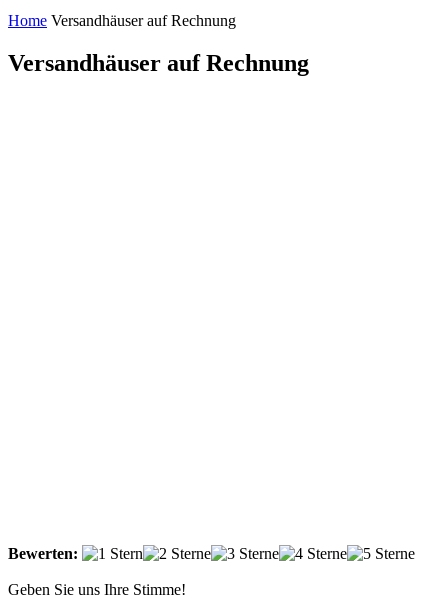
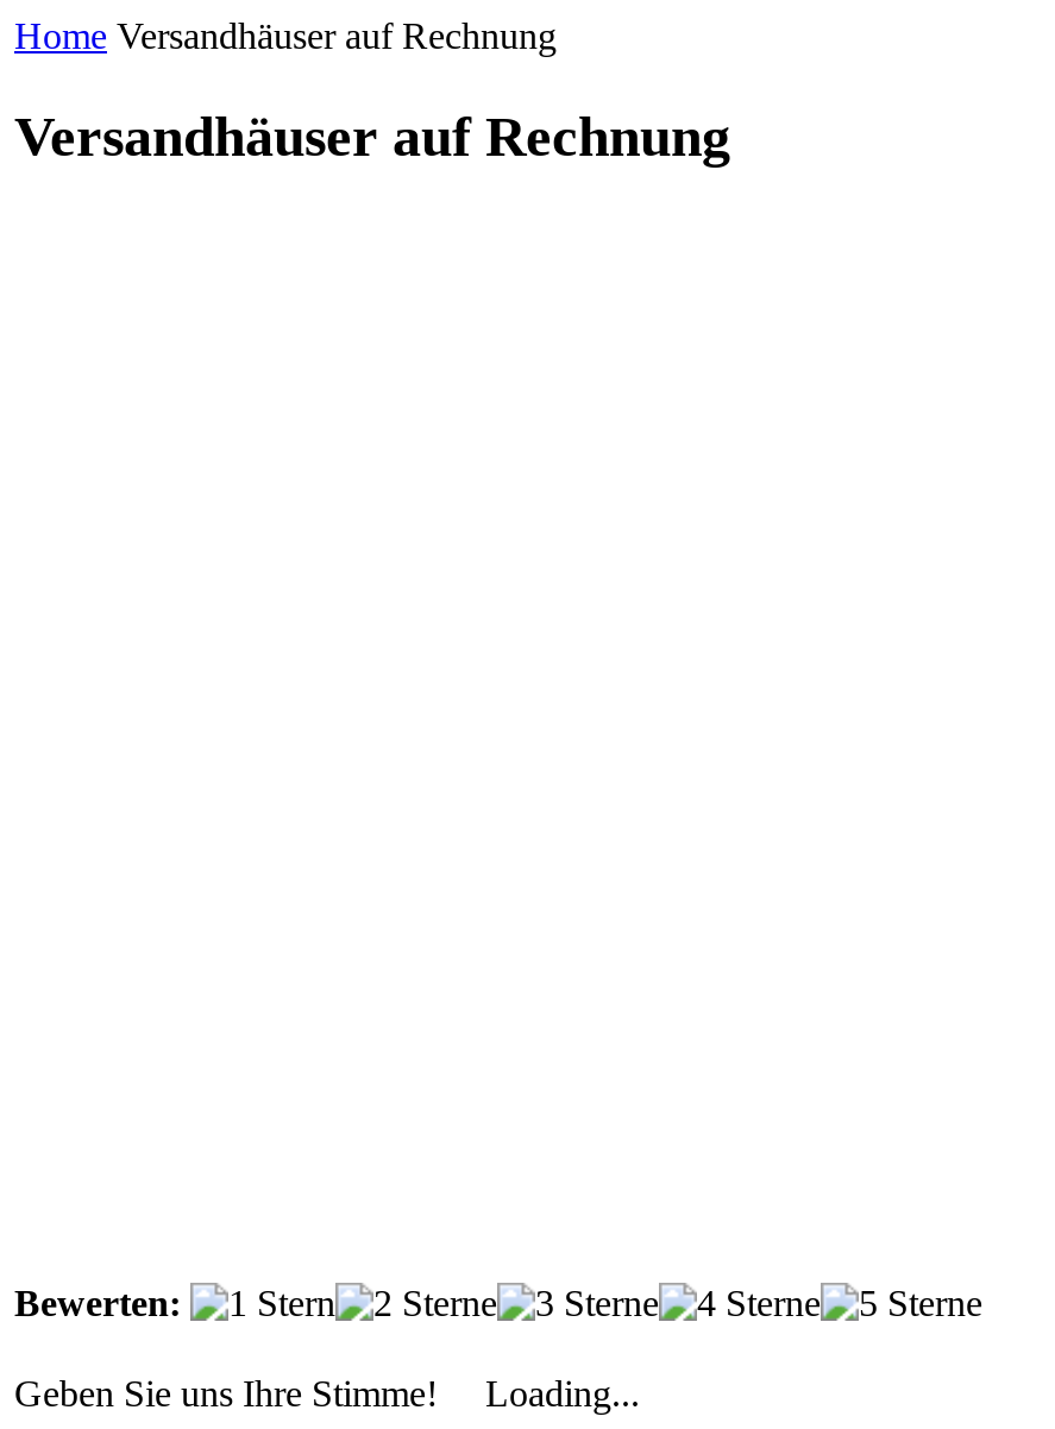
none -> [485,1372,640,1413] Loading...

